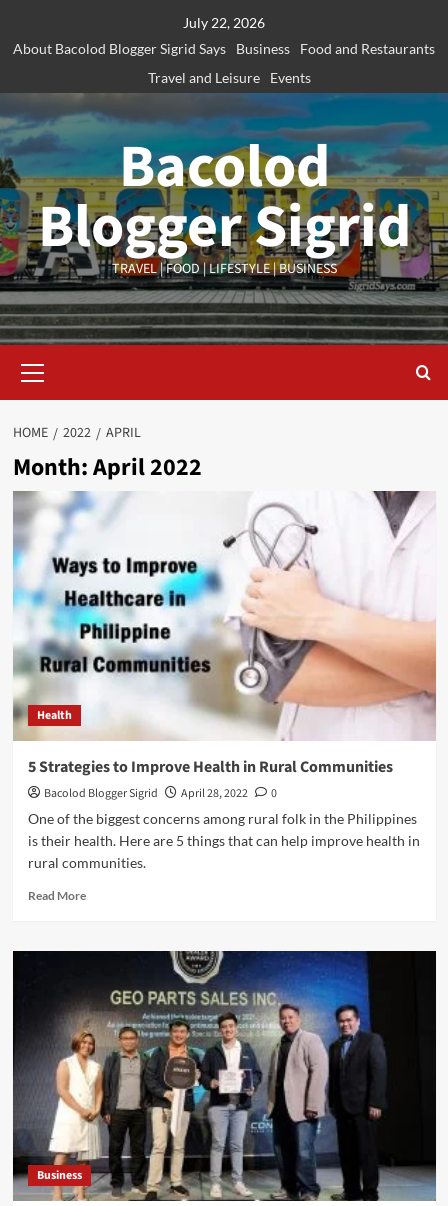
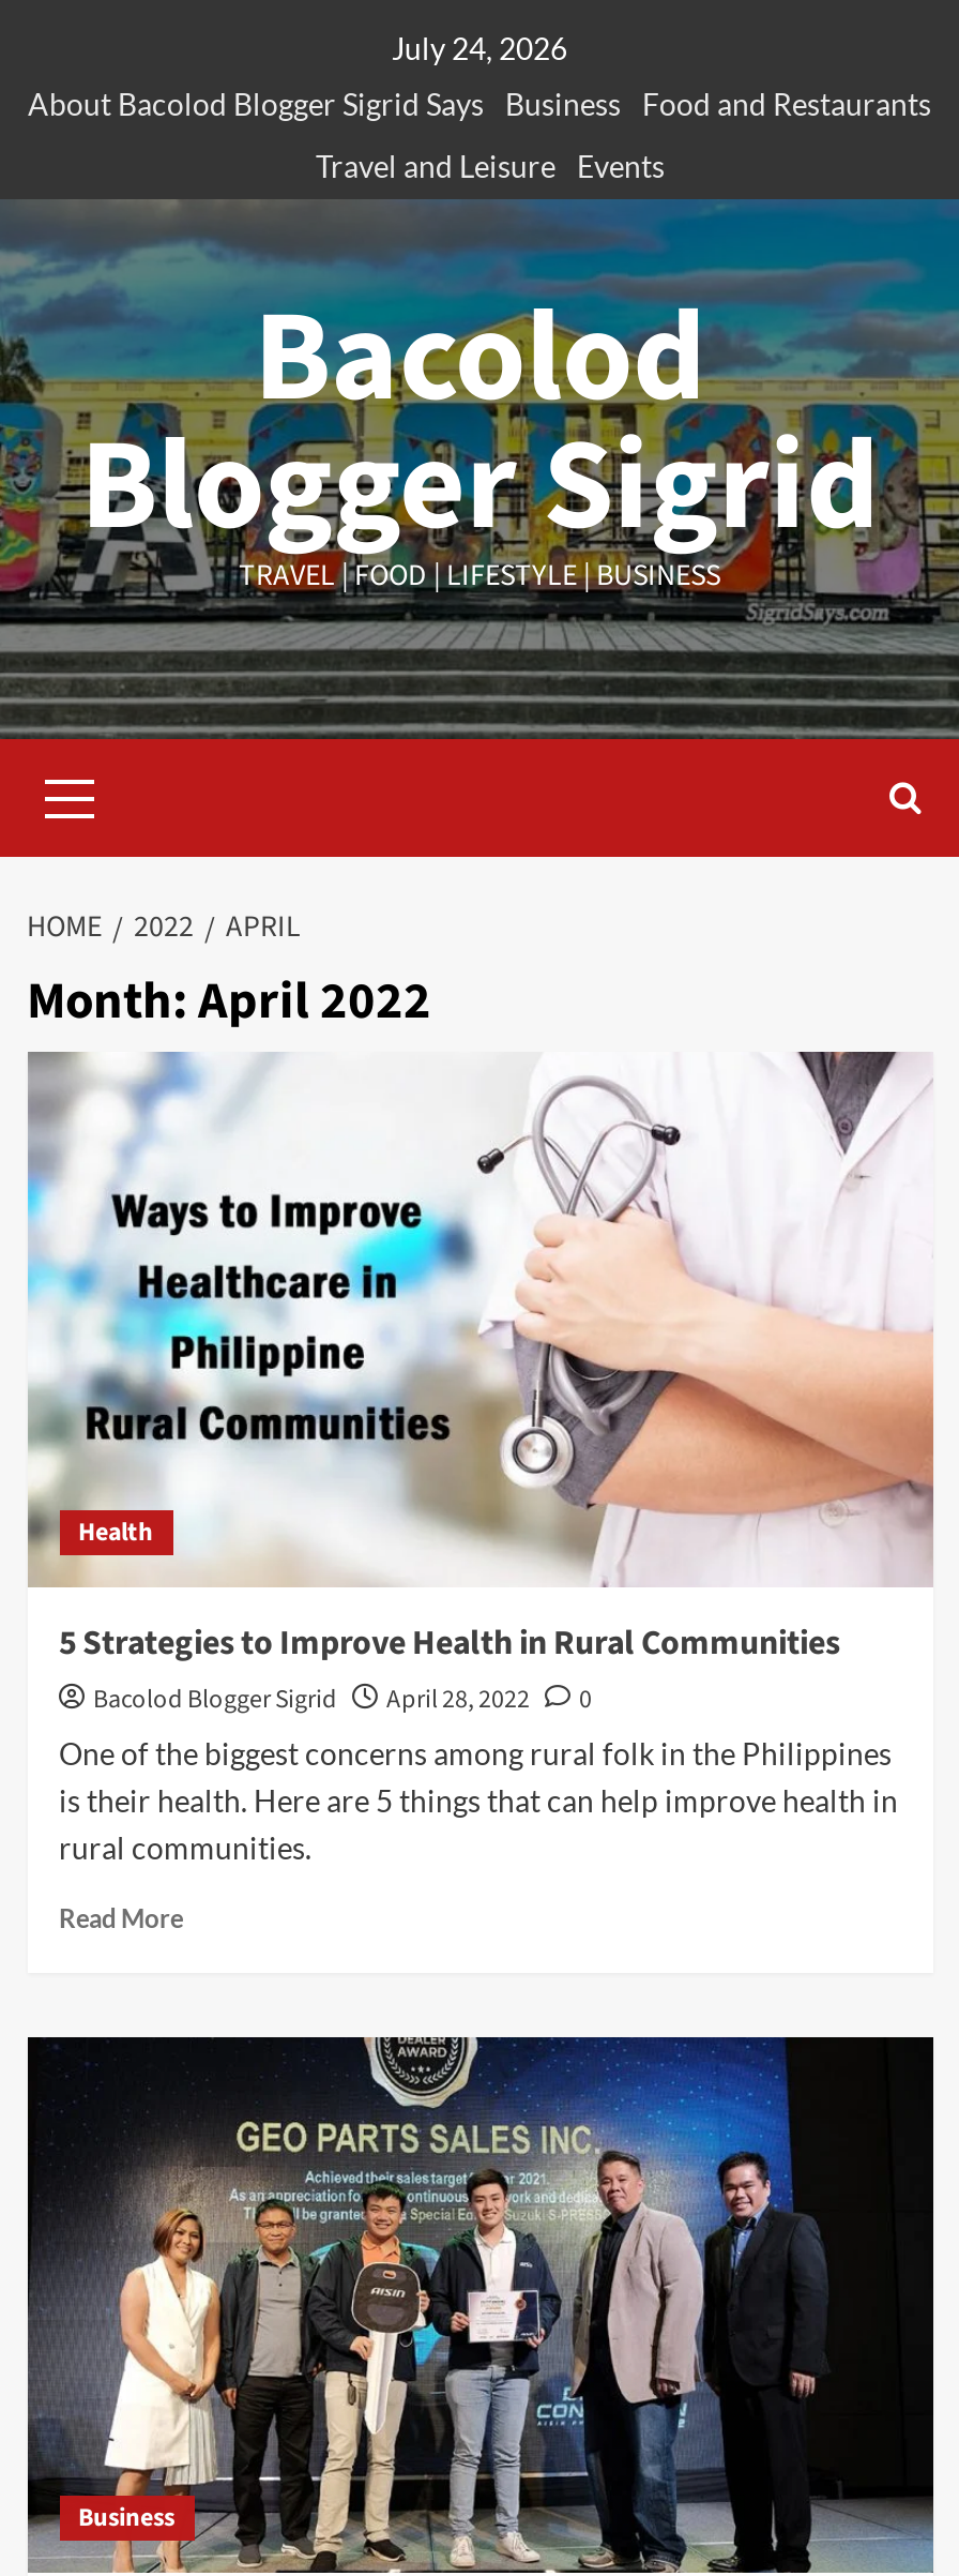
[183,14,265,31] July 22, 2026 -> [392,30,567,66] July 24, 2026

